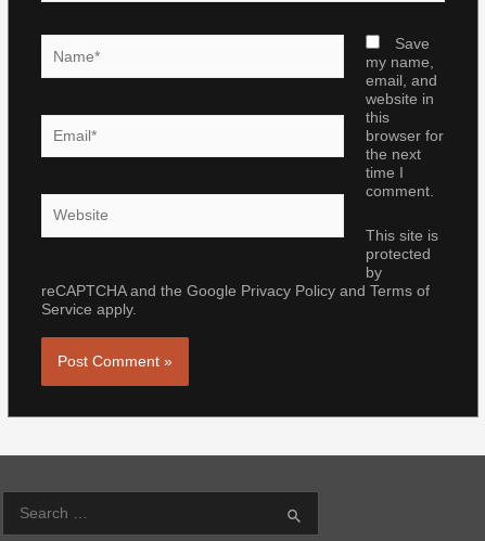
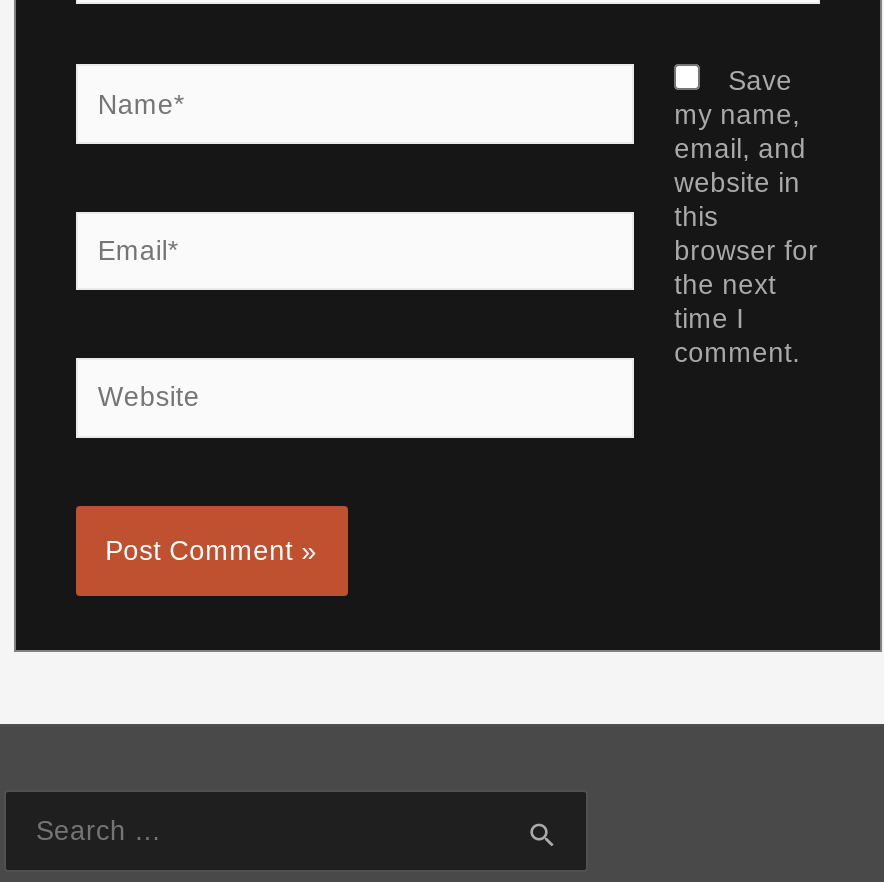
[41,228,438,318] This site is | protected | by | reCAPTCHA and the Google Privacy Policy and Terms of | Service apply. -> none

